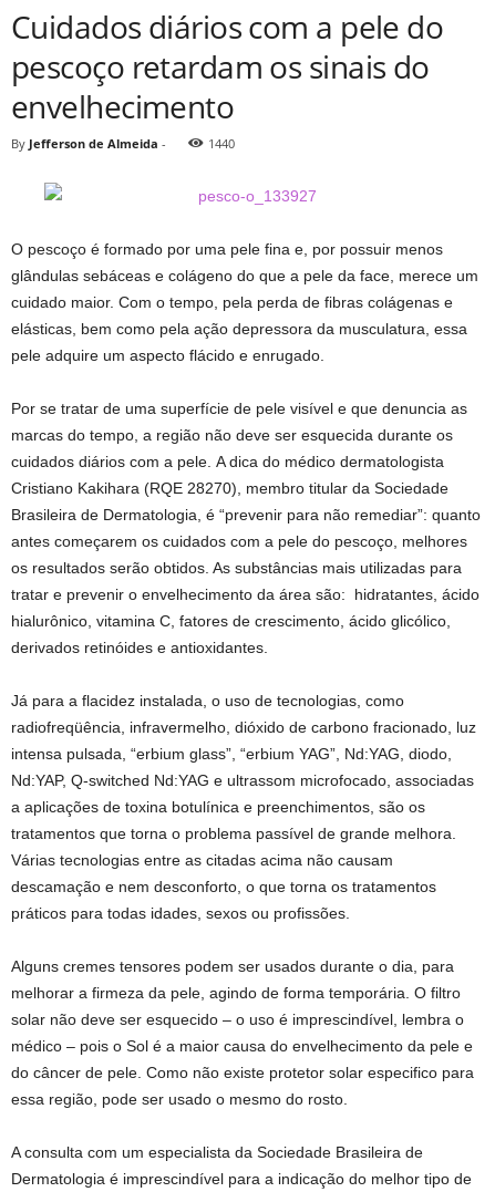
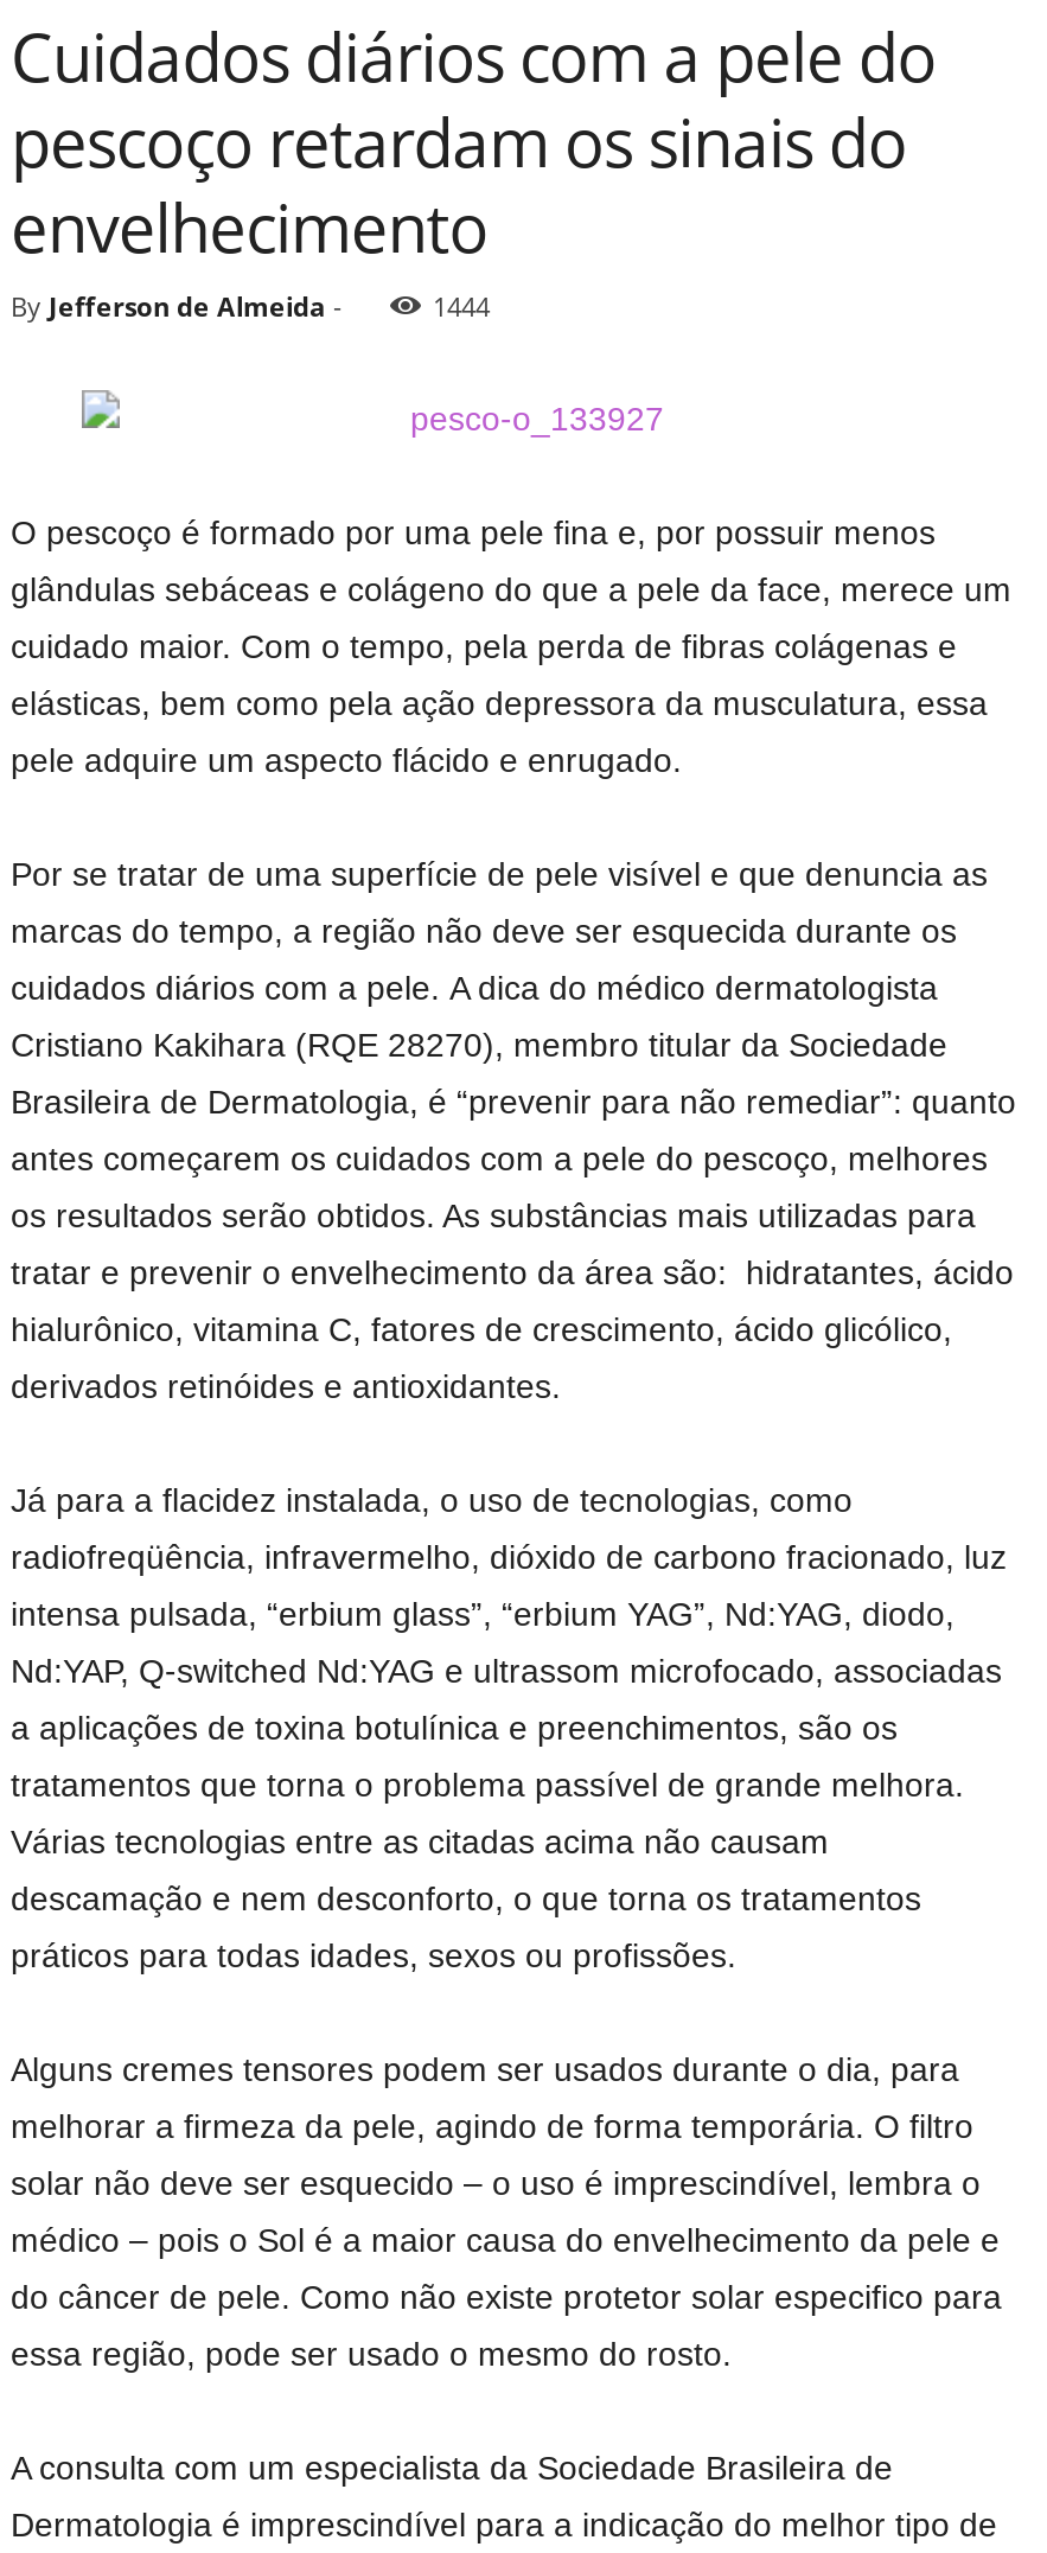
[208,135,235,152] 1440 -> [433,288,490,324] 1444

